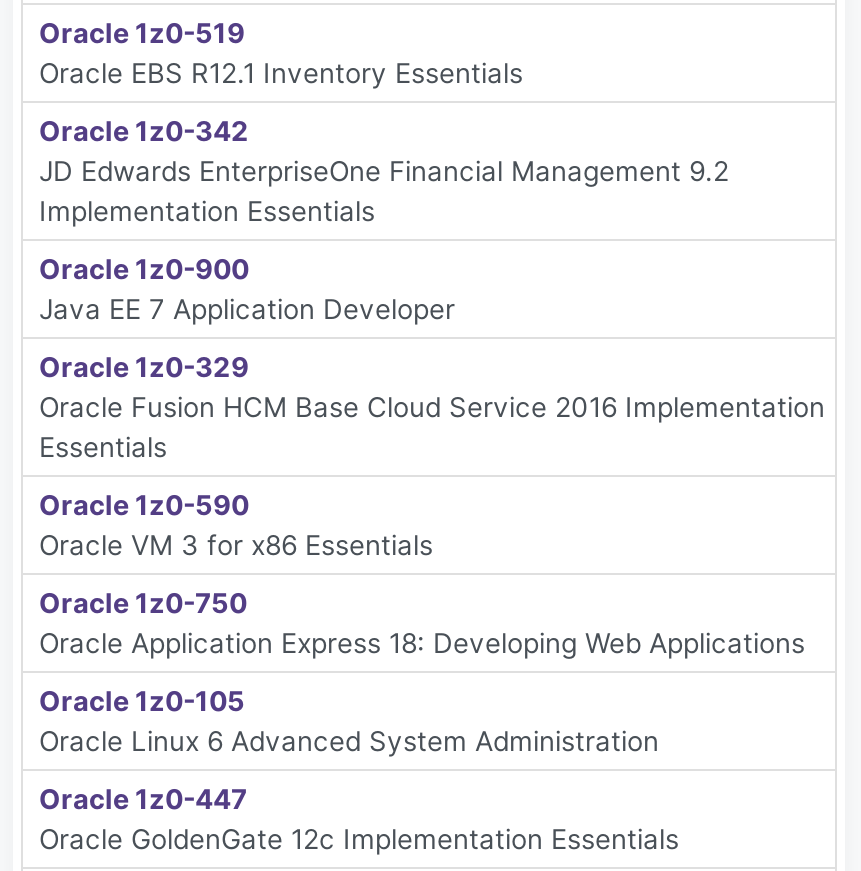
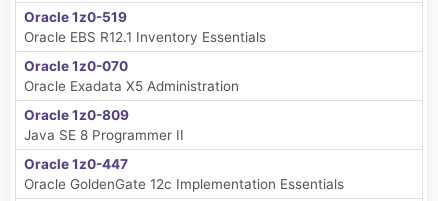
[39,116,825,758] Oracle 1z0-342 | JD Edwards EnterpriseOne Financial Management 9.2 | Implementation Essentials | Oracle 1z0-900 | Java EE 7 Application Developer | Oracle 1z0-329 | Oracle Fusion HCM Base Cloud Service 2016 Implementation | Essentials | Oracle 1z0-590 | Oracle VM 3 for x86 Essentials | Oracle 1z0-750 | Oracle Application Express 18: Developing Web Applications | Oracle 1z0-105 | Oracle Linux 6 Advanced System Administration -> [24,58,239,143] Oracle 1z0-070 | Oracle Exadata X5 Administration | Oracle 1z0-809 | Java SE 8 Programmer II

